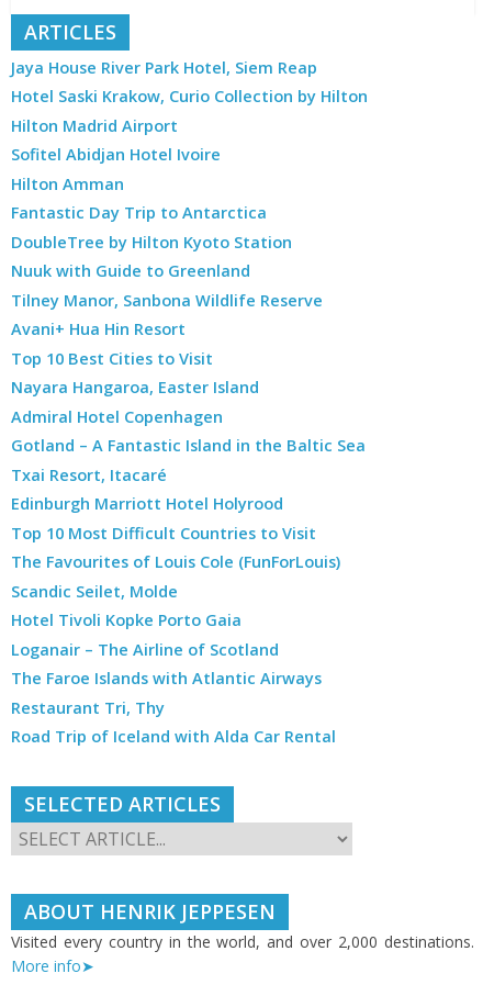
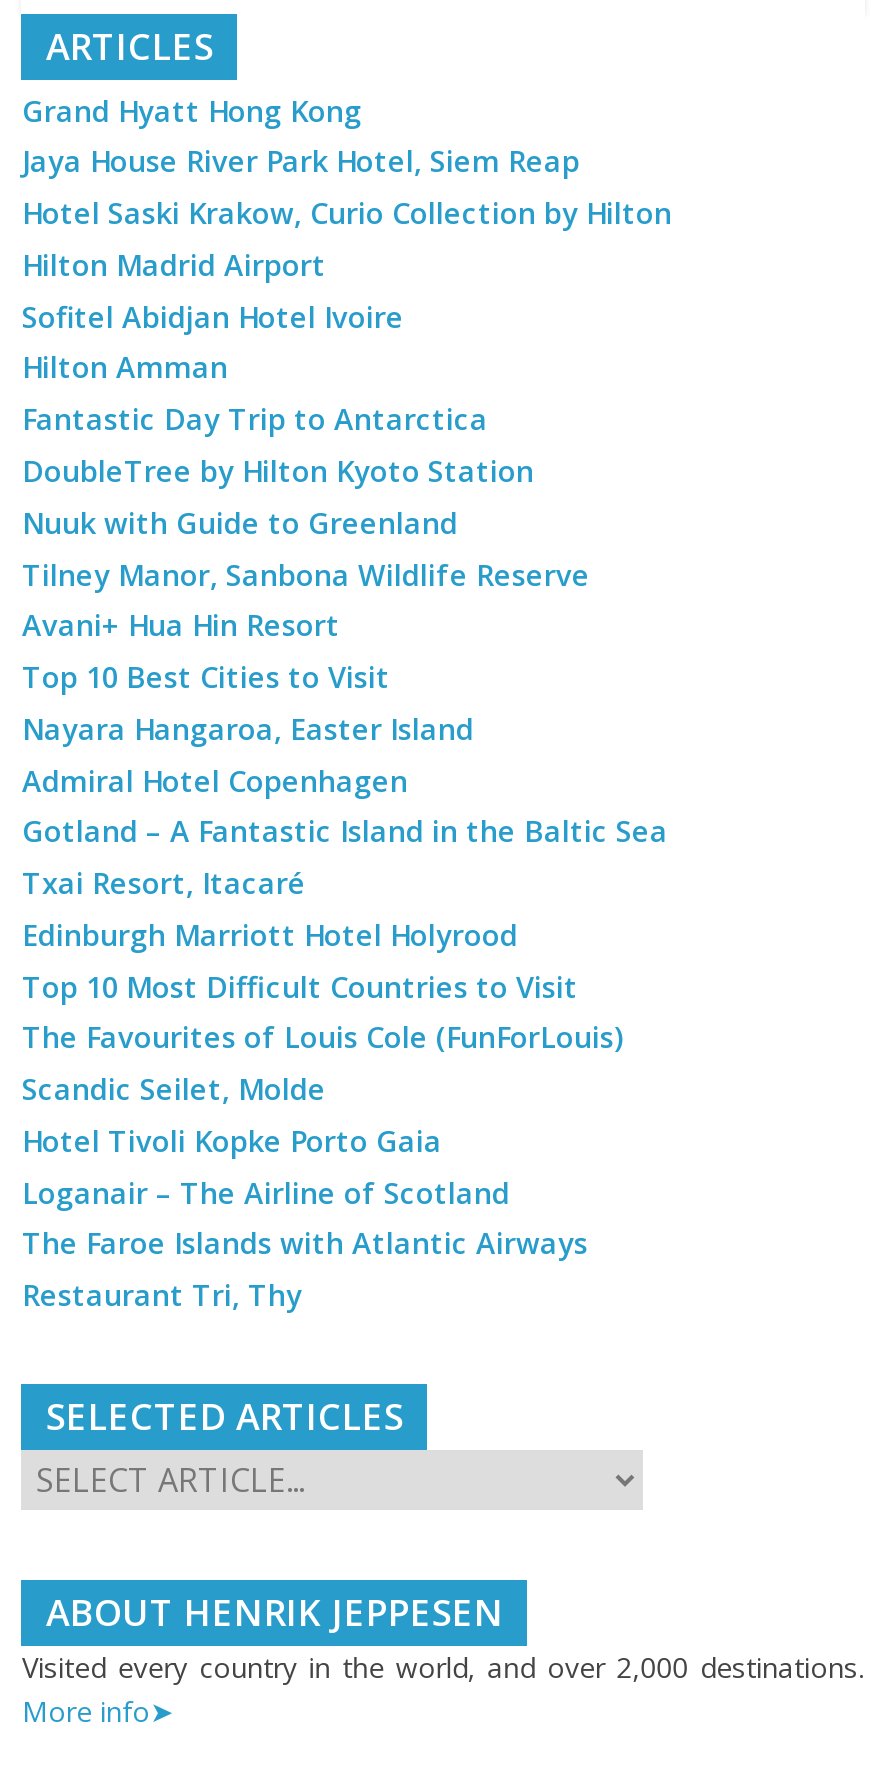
none -> [22,91,362,129] Grand Hyatt Hong Kong
moved [11,57,368,485] -> [22,143,672,902]: Jaya House River Park Hotel, Siem Reap | Hotel Saski Krakow, Curio Collection by Hilton | Hilton Madrid Airport | ... | Gotland – A Fantastic Island in the Baltic Sea | Txai Resort, Itacaré
[11,726,336,747] Road Trip of Iceland with Alda Car Rental -> none

